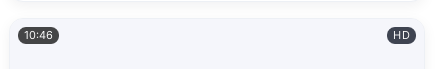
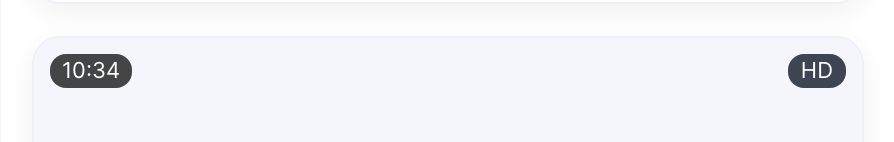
[24,28,53,42] 10:46 -> [62,55,120,83] 10:34

